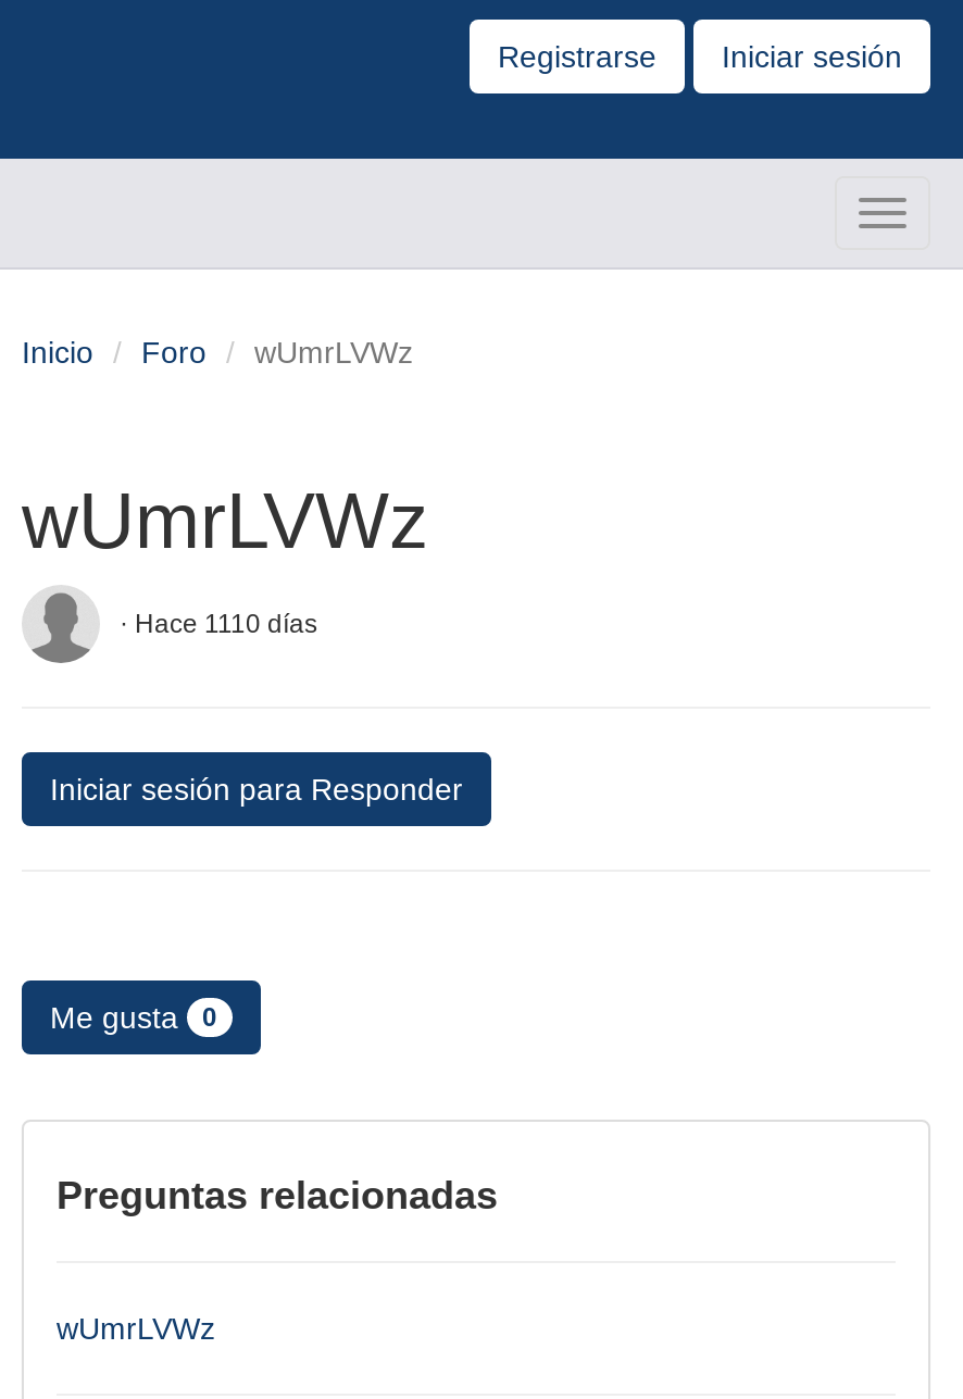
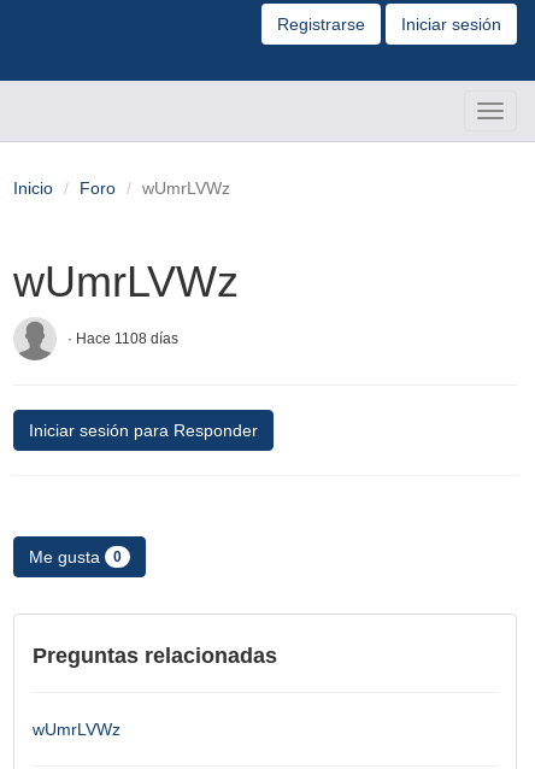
[120,608,317,638] · Hace 1110 días -> [67,330,178,347] · Hace 1108 días

